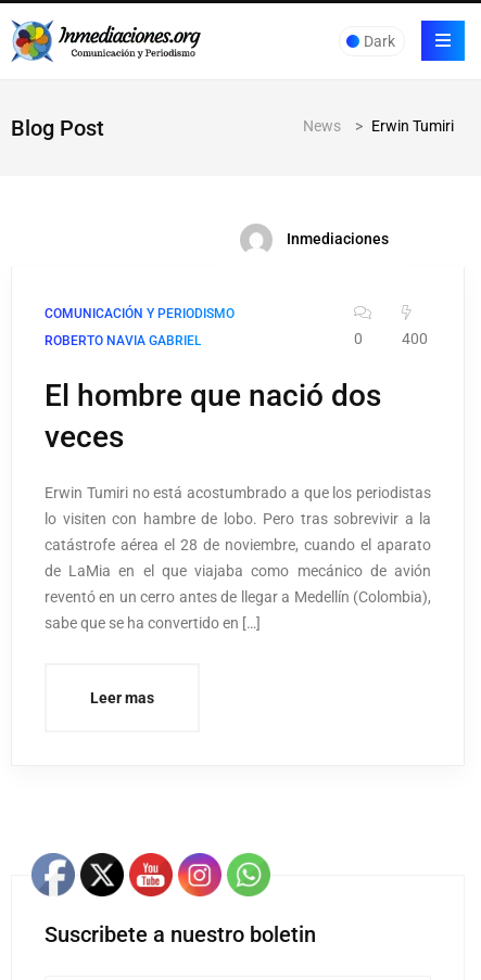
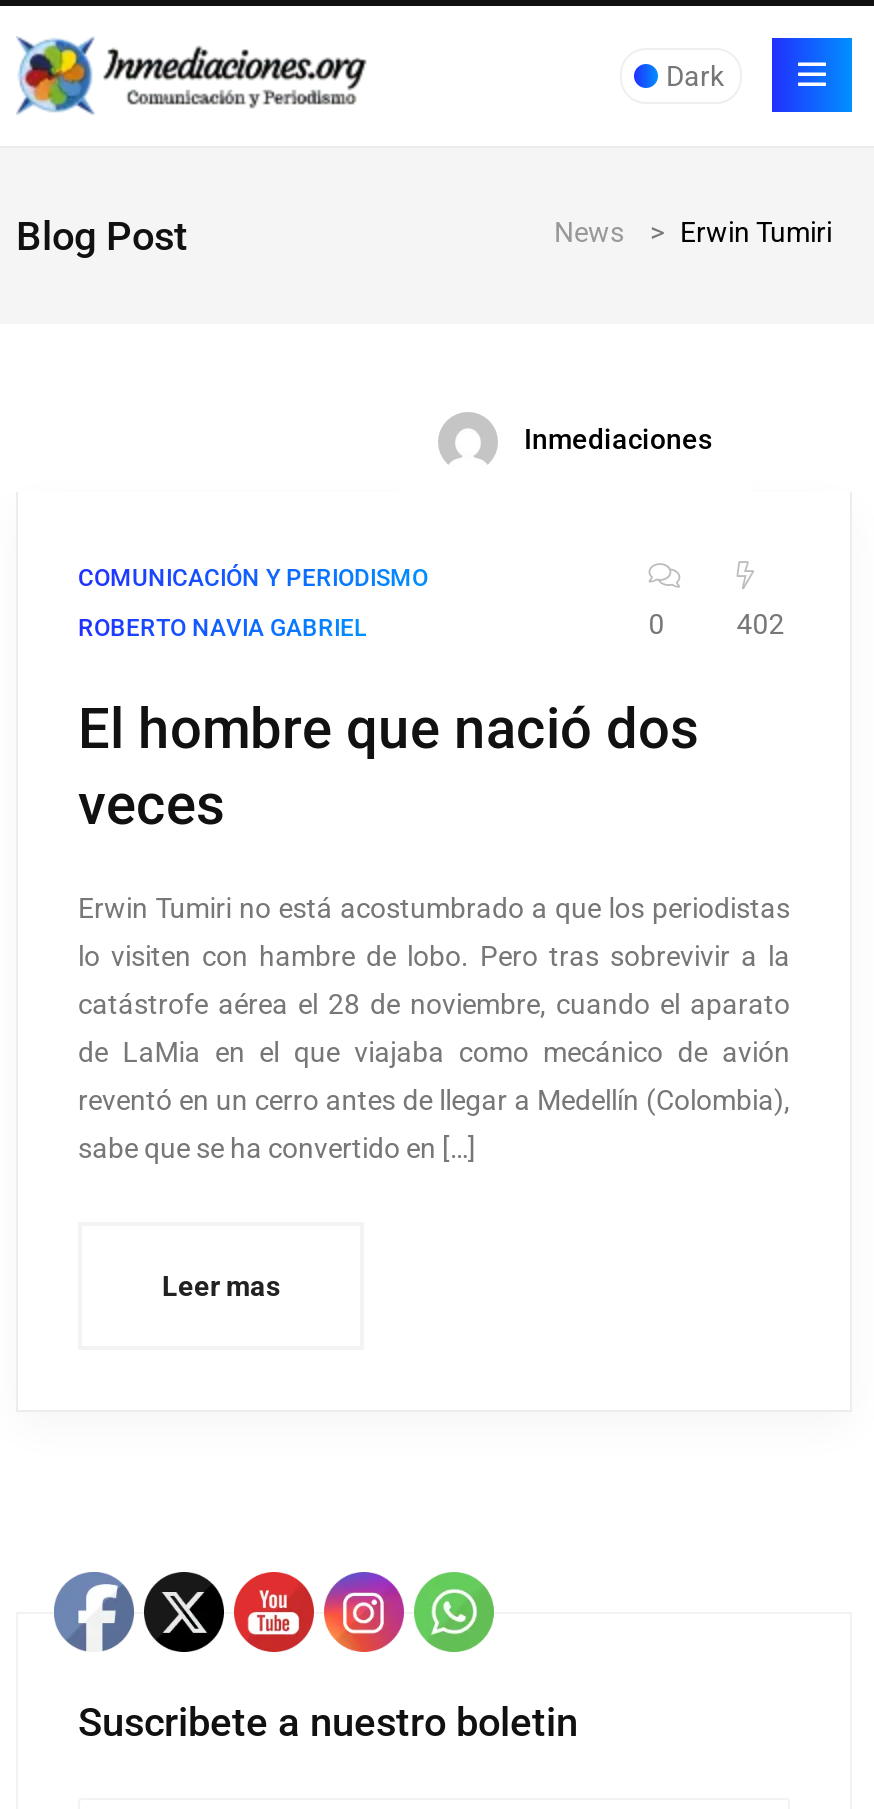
[402,330,428,347] 400 -> [737,608,785,640] 402

